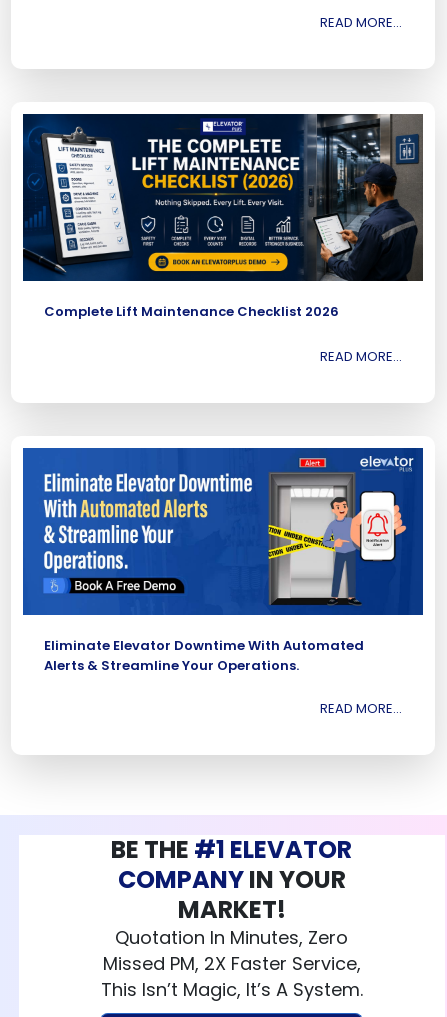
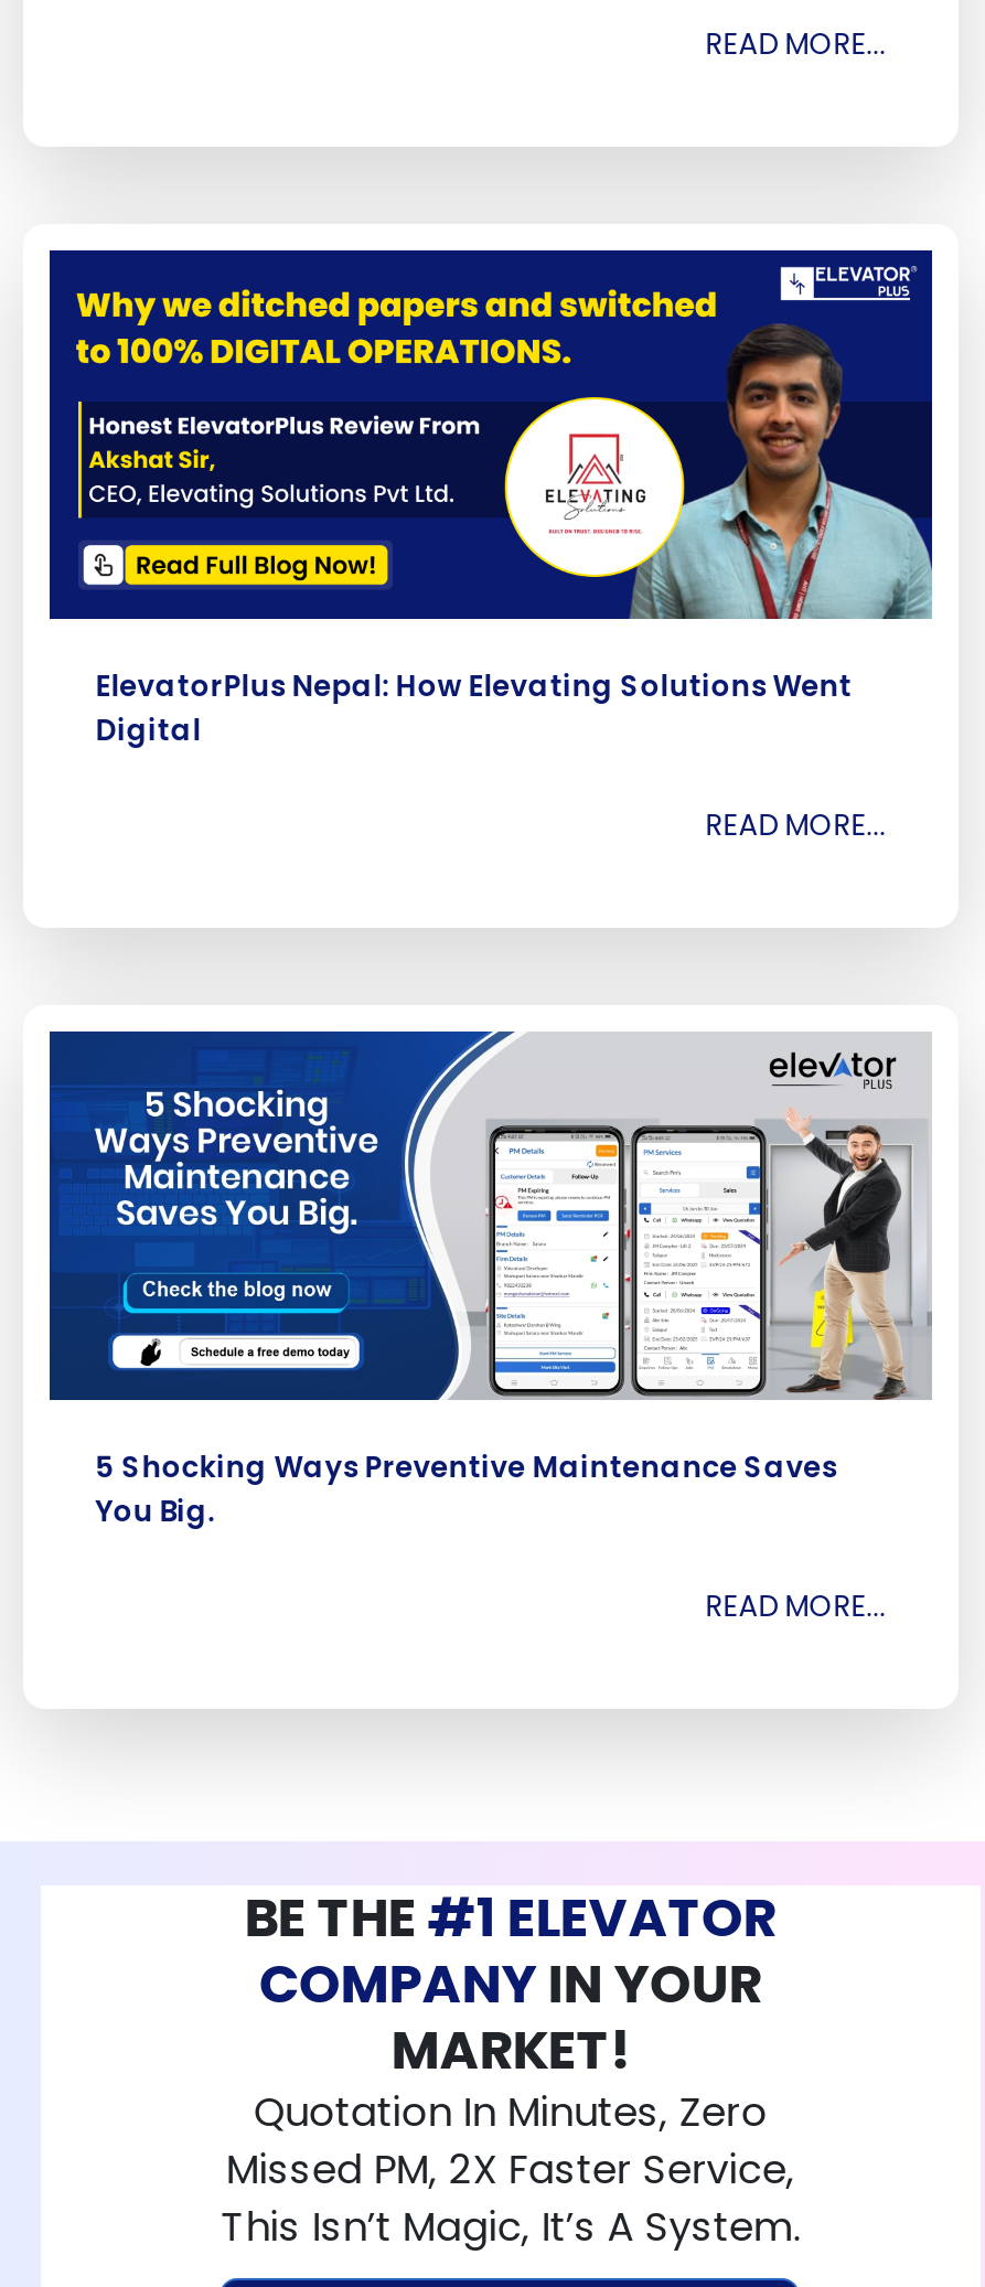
[23,113,423,320] [image] | Complete Lift Maintenance Checklist 2026 -> [50,248,932,750] [image] | ElevatorPlus Nepal: How Elevating Solutions Went | Digital
[23,447,424,675] [image] | Eliminate Elevator Downtime With Automated | Alerts & Streamline Your Operations. -> [50,1032,932,1532] [image] | 5 Shocking Ways Preventive Maintenance Saves | You Big.

